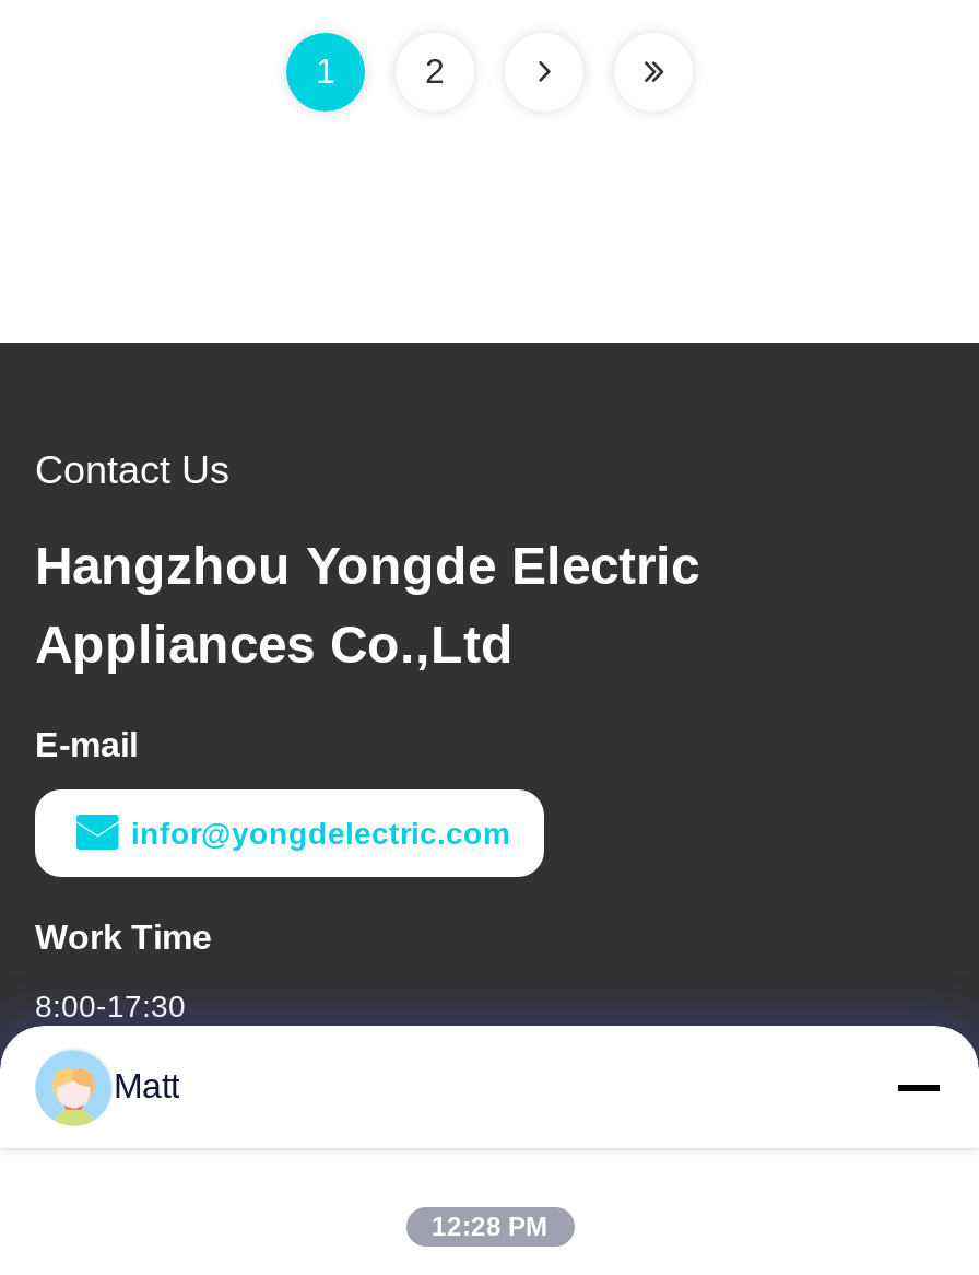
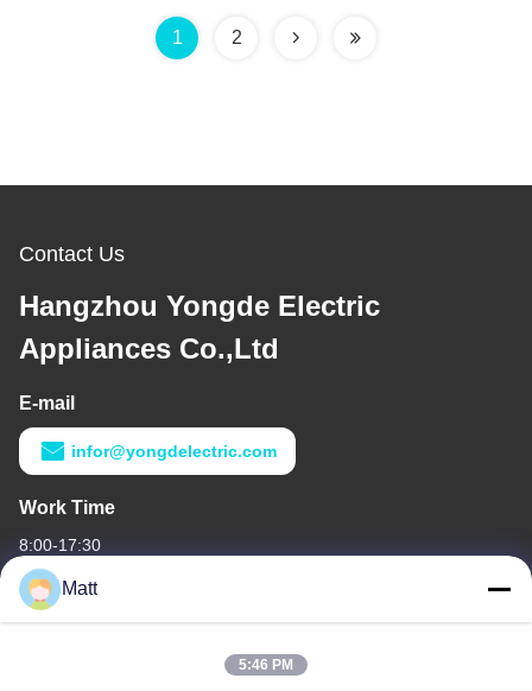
[432,1212,547,1242] 12:28 PM -> [239,657,293,673] 5:46 PM

